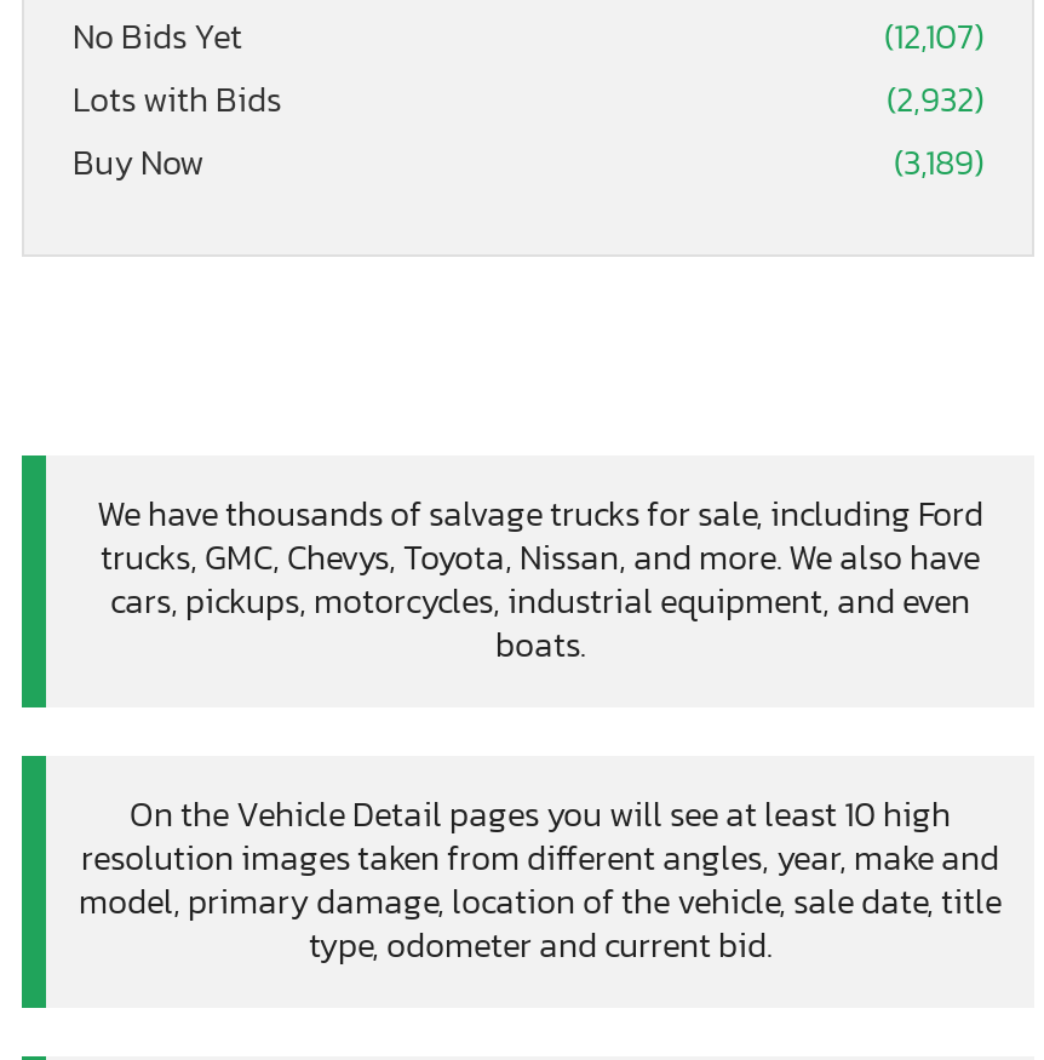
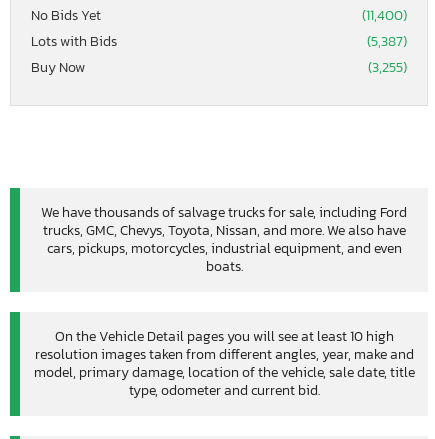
[884,11,983,62] (12,107) -> [362,4,407,25] (11,400)
[887,74,983,125] (2,932) -> [367,30,407,51] (5,387)
[894,137,983,188] (3,189) -> [368,56,407,77] (3,255)

